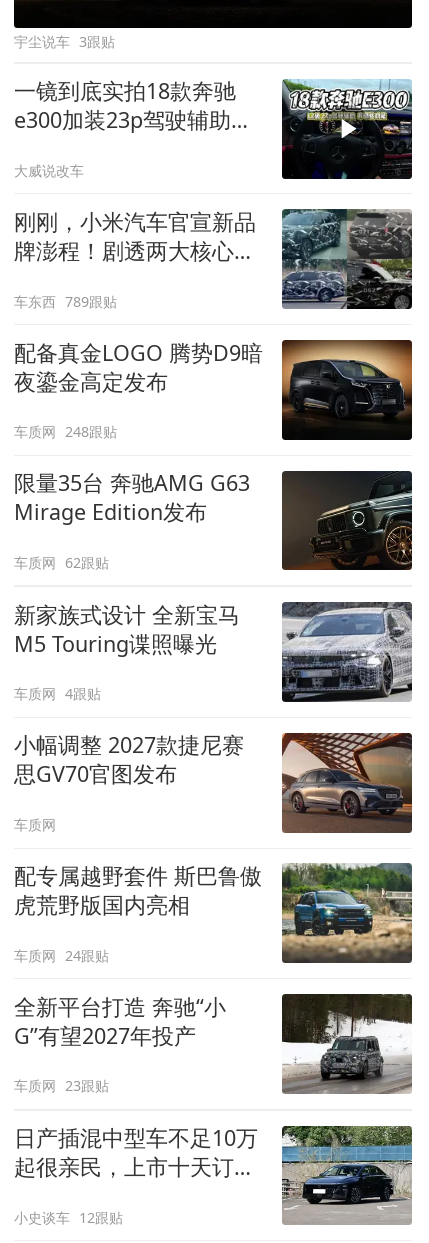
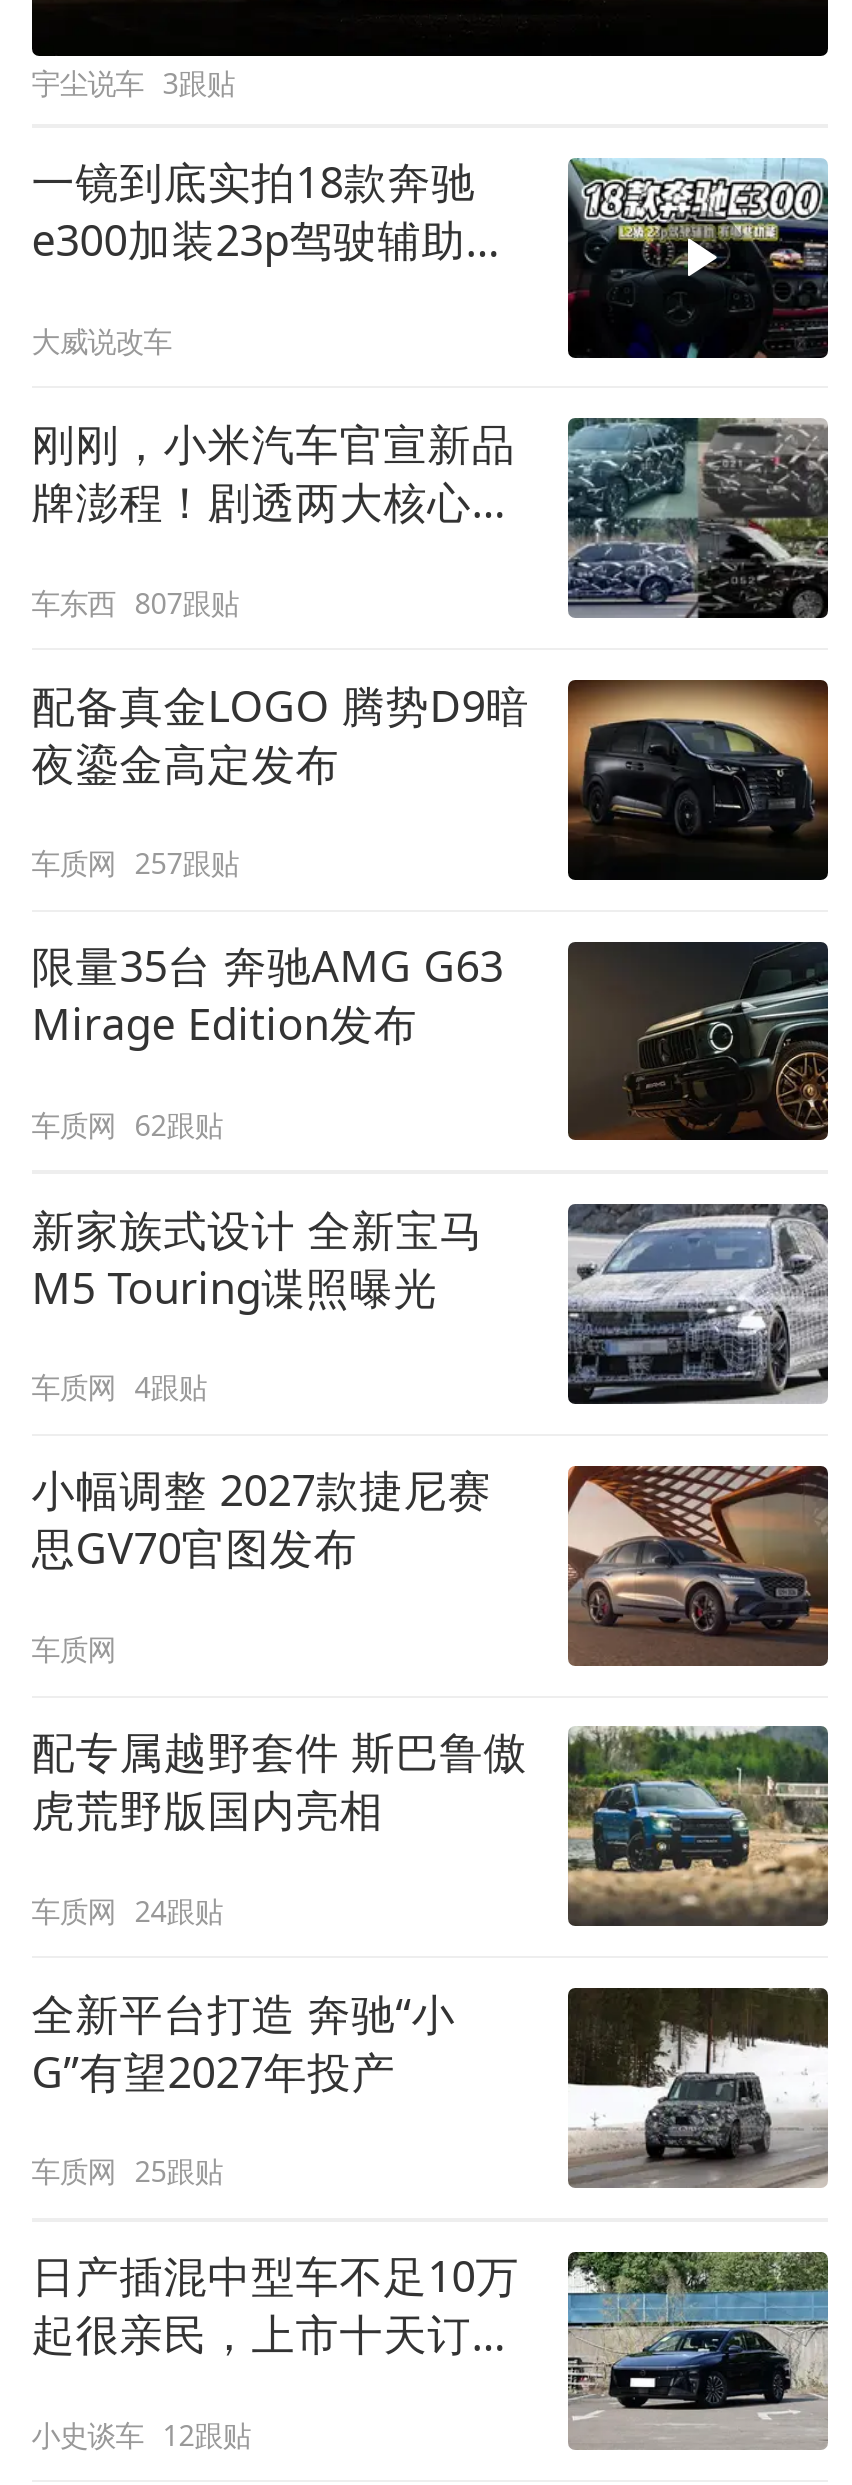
[14,291,117,310] 车东西 789跟贴 -> [31,583,239,621] 车东西 807跟贴
[14,422,117,441] 车质网 248跟贴 -> [31,844,239,882] 车质网 257跟贴
[14,1076,109,1095] 车质网 23跟贴 -> [31,2152,223,2190] 车质网 25跟贴

